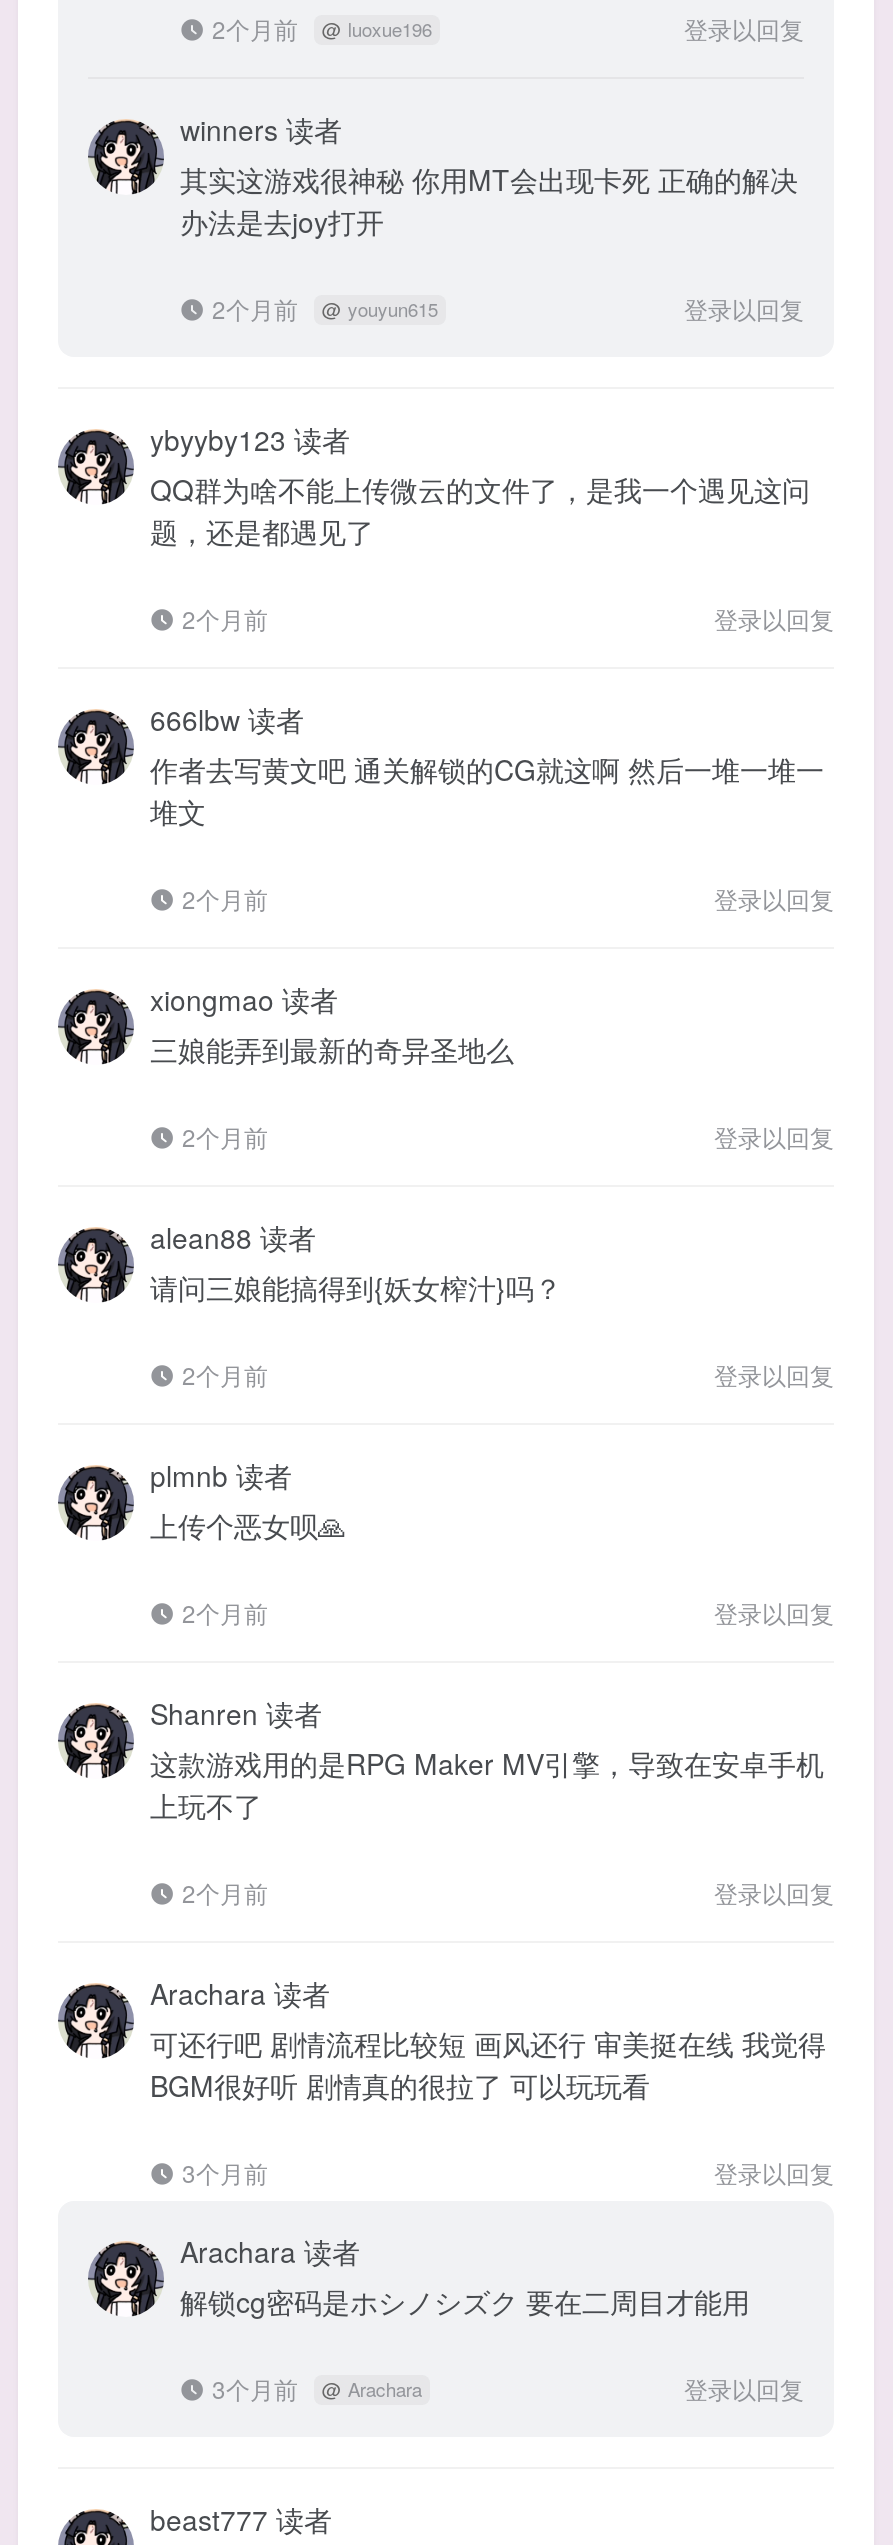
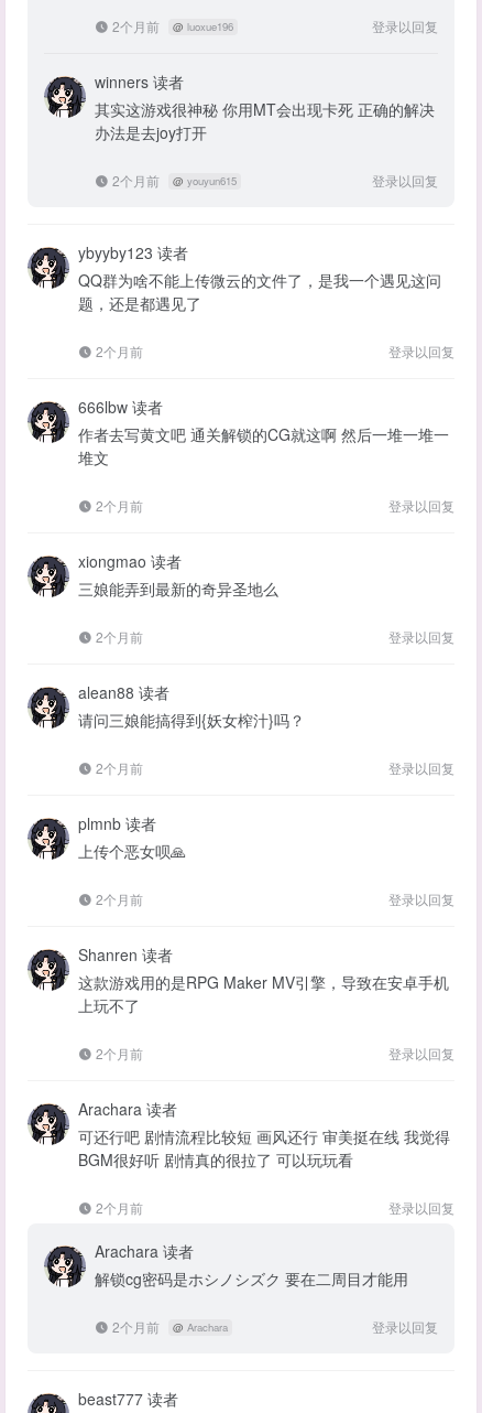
[182,2155,268,2189] 3个月前 -> [96,1198,143,1217] 2个月前
[212,2371,422,2405] 3个月前 @ Arachara -> [112,1317,228,1336] 2个月前 @ Arachara

